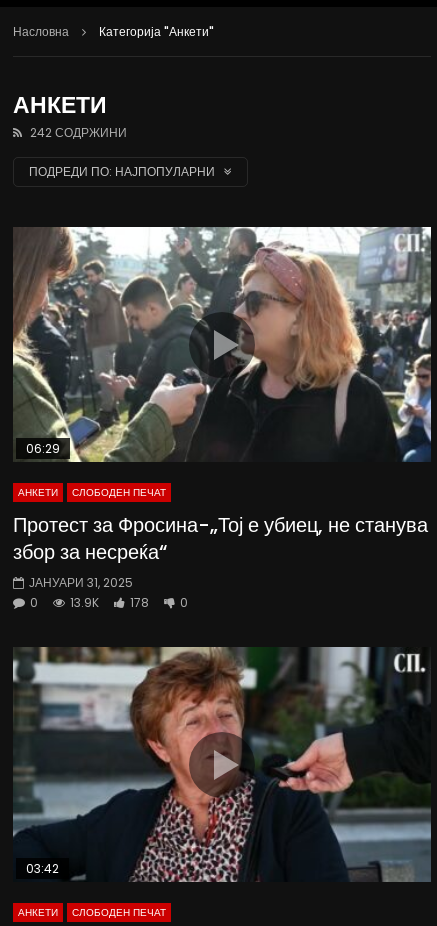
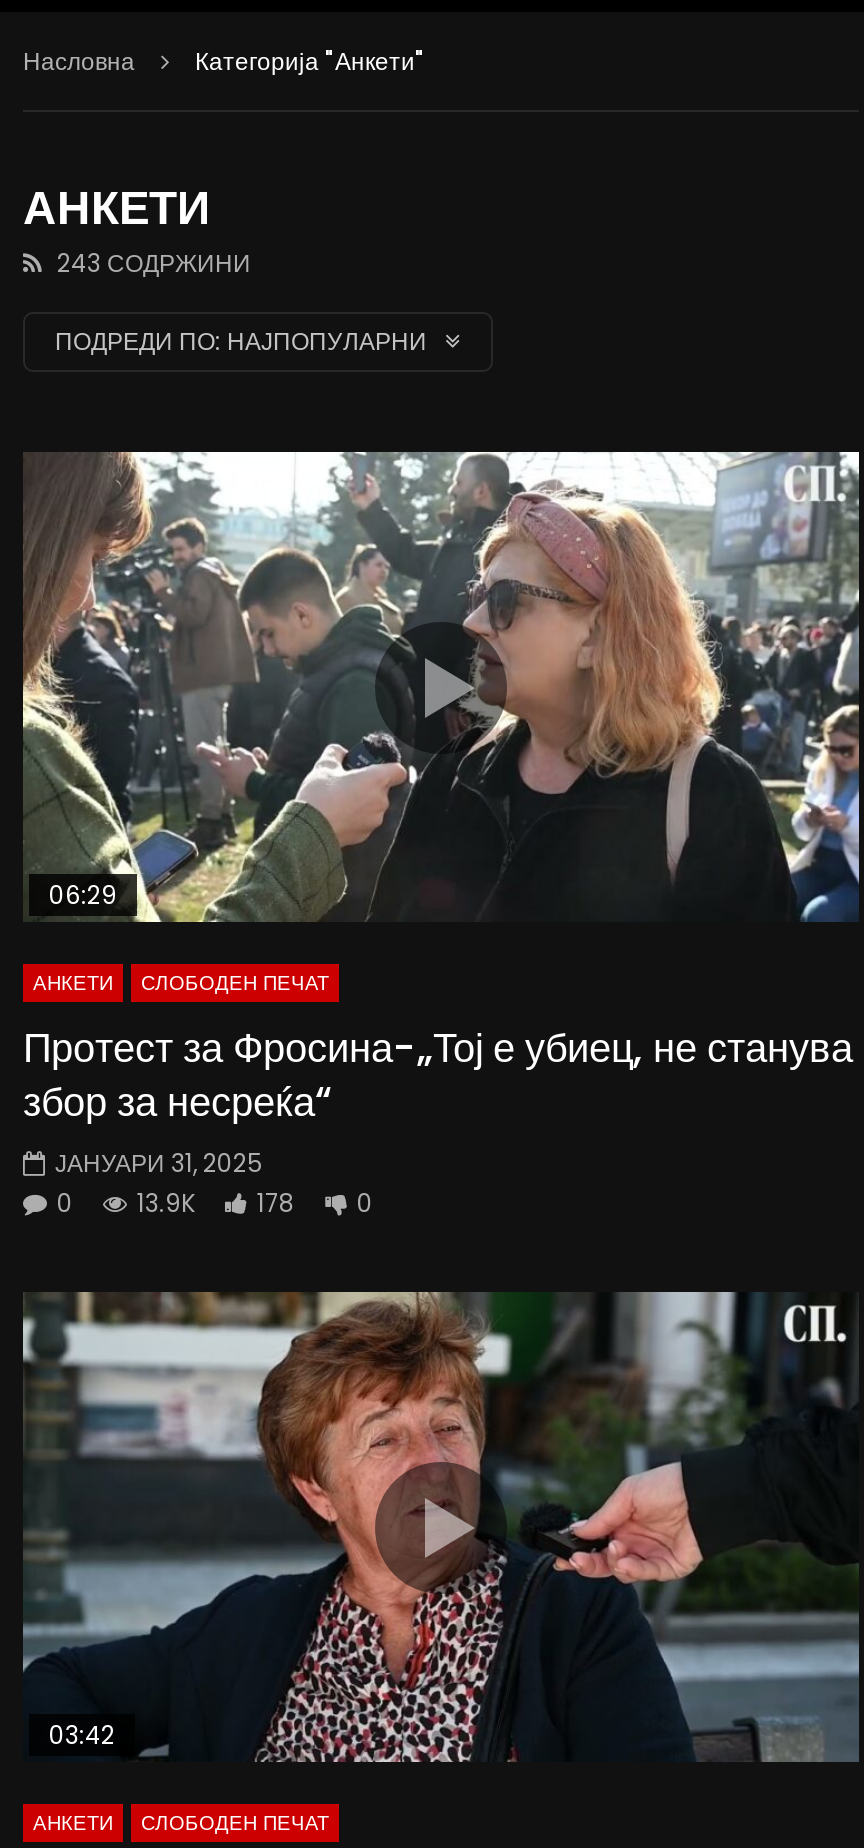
[30,124,127,141] 242 СОДРЖИНИ -> [57,246,251,280] 243 СОДРЖИНИ

